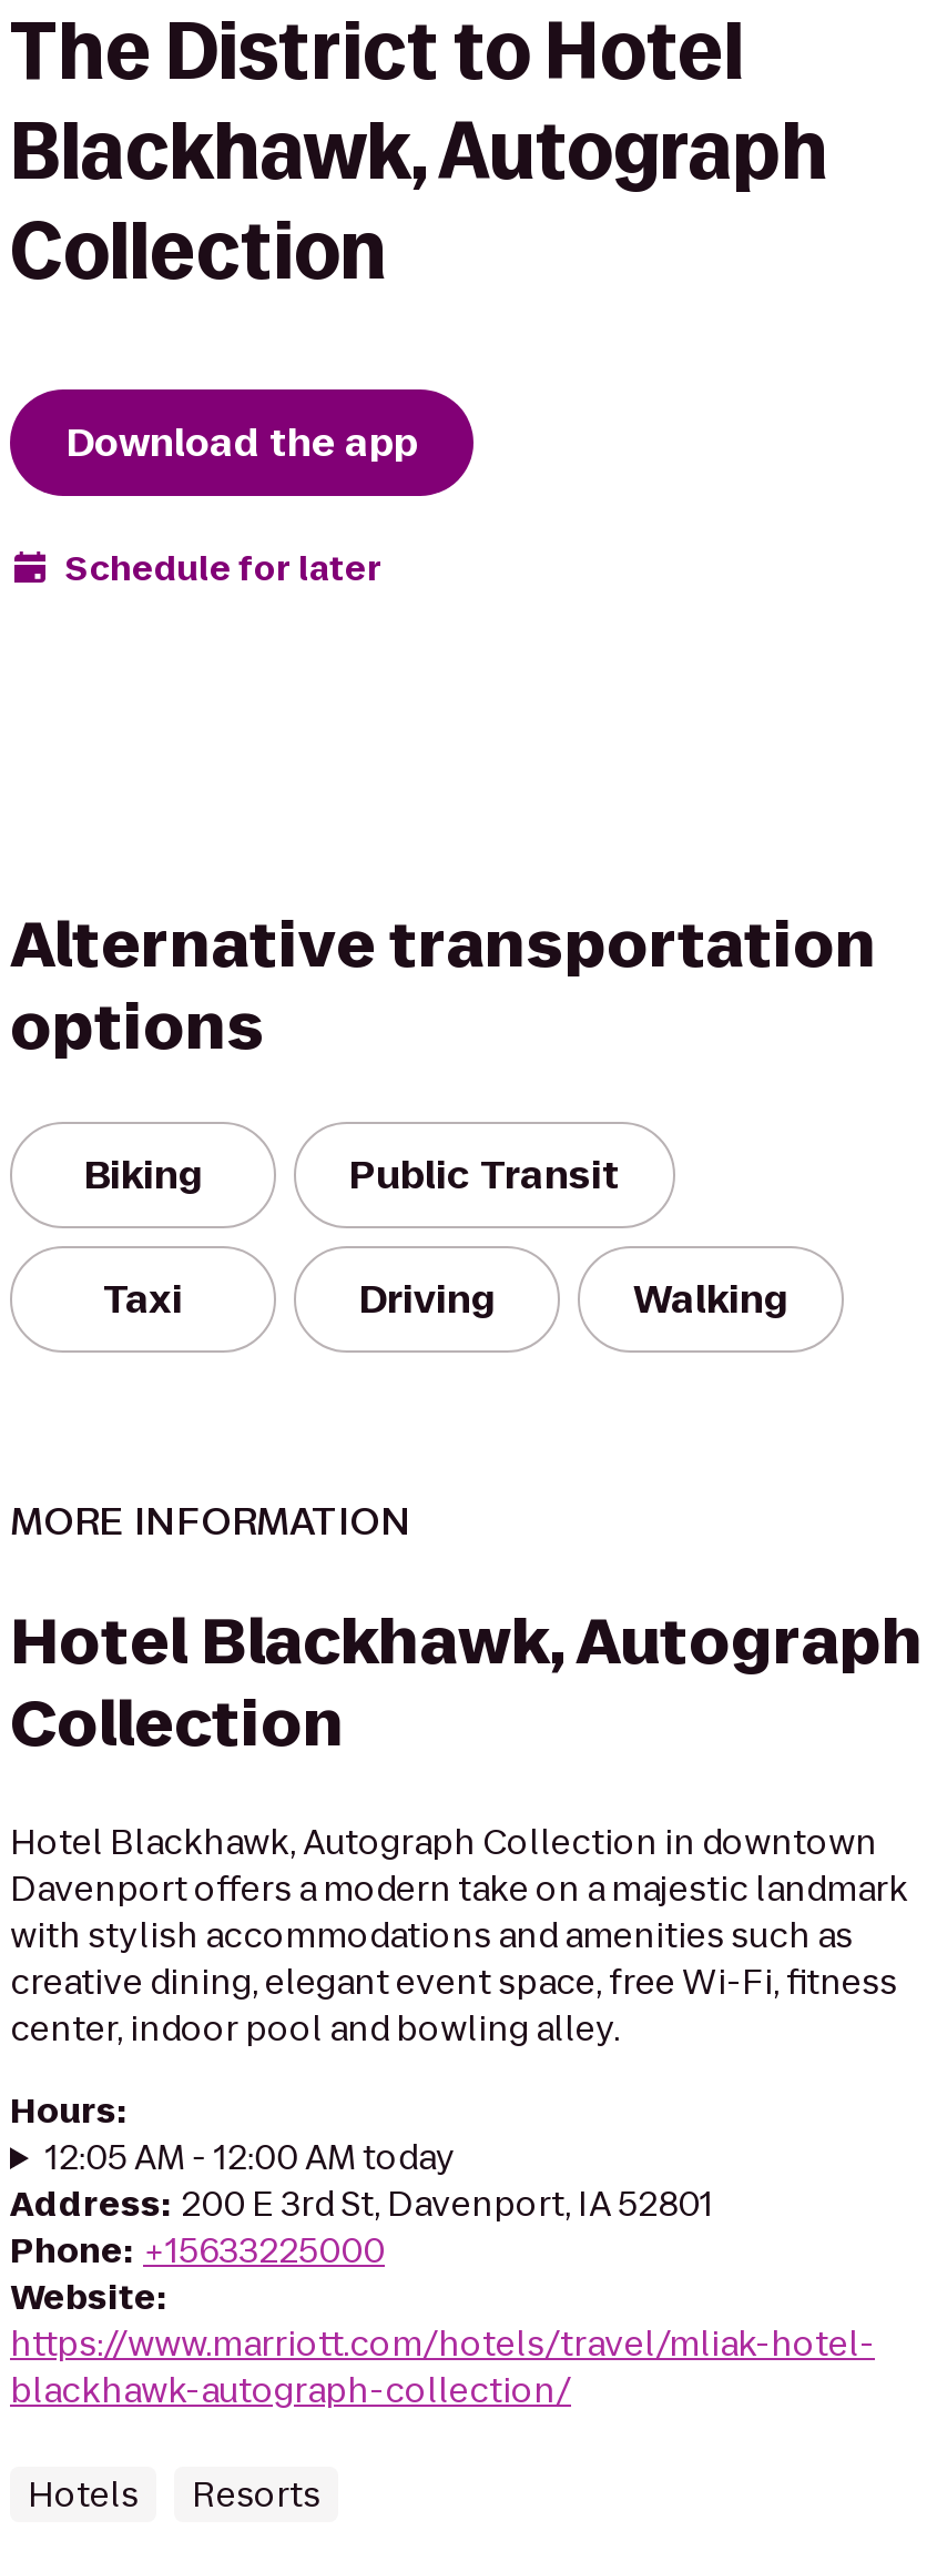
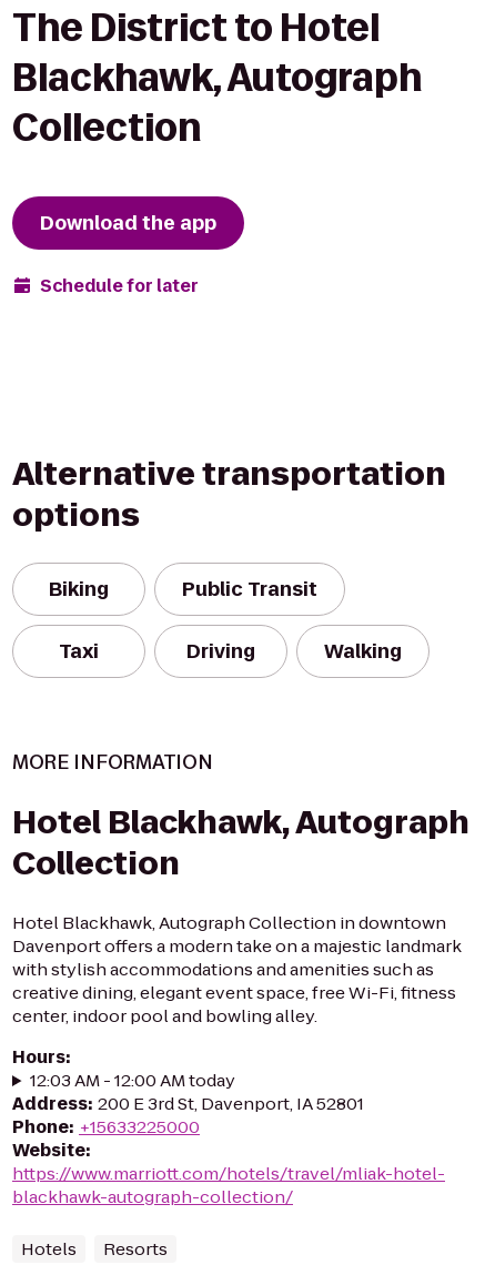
[45,2134,456,2180] 12:05 AM - 12:00 AM today -> [30,1069,235,1092] 12:03 AM - 12:00 AM today

